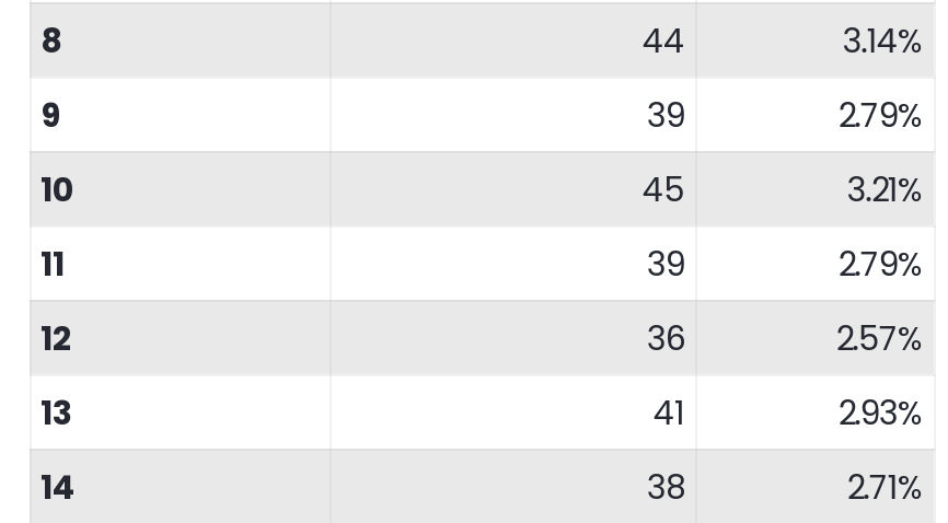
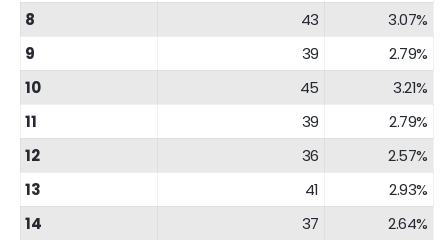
[642,17,684,63] 44 -> [301,9,319,30] 43
[842,17,923,63] 3.14% -> [388,9,428,30] 3.07%
[647,463,684,509] 38 -> [302,213,319,234] 37
[847,463,923,509] 2.71% -> [388,213,428,234] 2.64%

